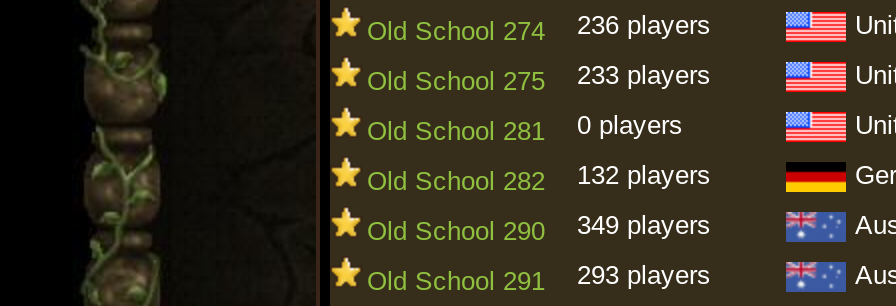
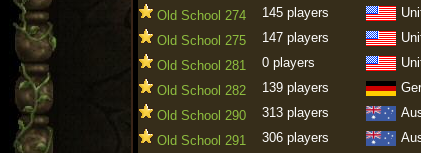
[367,10,711,46] Old School 274 236 players -> [156,5,328,23] Old School 274 145 players
[367,60,711,96] Old School 275 233 players -> [156,30,328,48] Old School 275 147 players
[367,160,711,196] Old School 282 132 players -> [156,80,328,98] Old School 282 139 players
[367,210,711,246] Old School 290 349 players -> [156,105,328,123] Old School 290 313 players
[367,260,711,296] Old School 291 293 players -> [156,130,328,148] Old School 291 306 players

